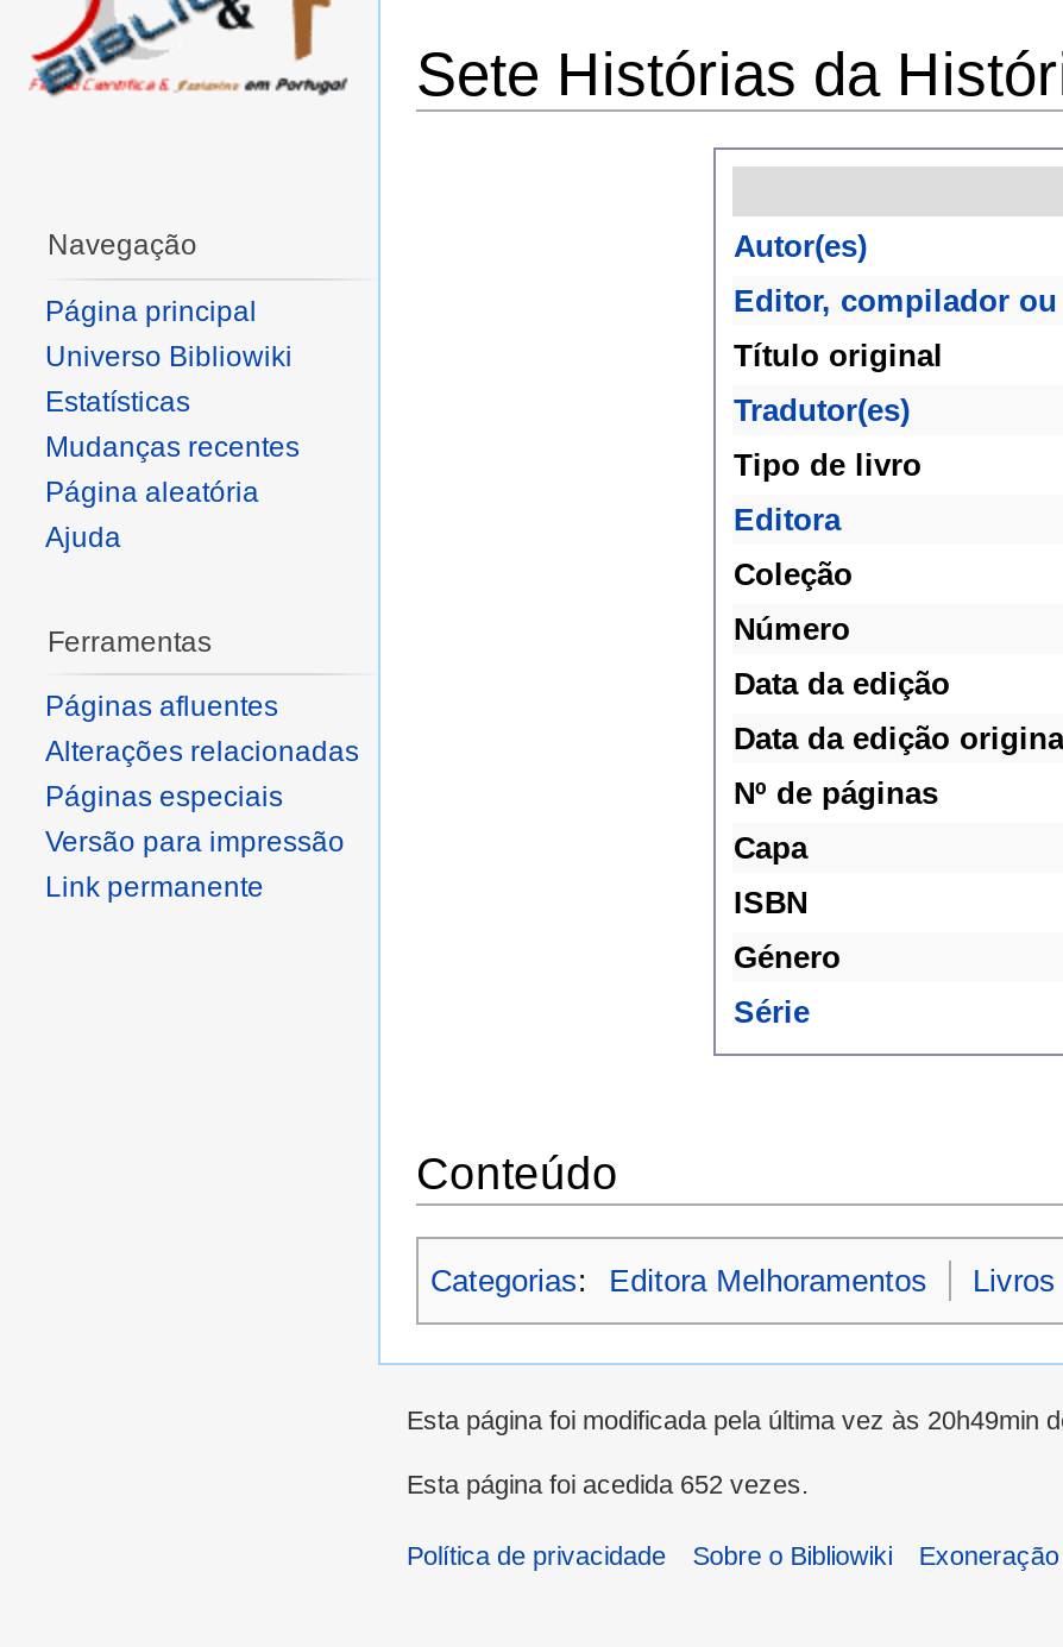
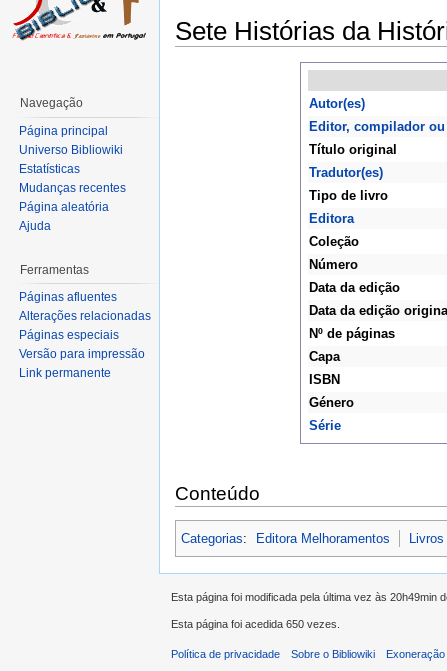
[407,1469,809,1497] Esta página foi acedida 652 vezes. -> [171,618,340,630] Esta página foi acedida 650 vezes.

